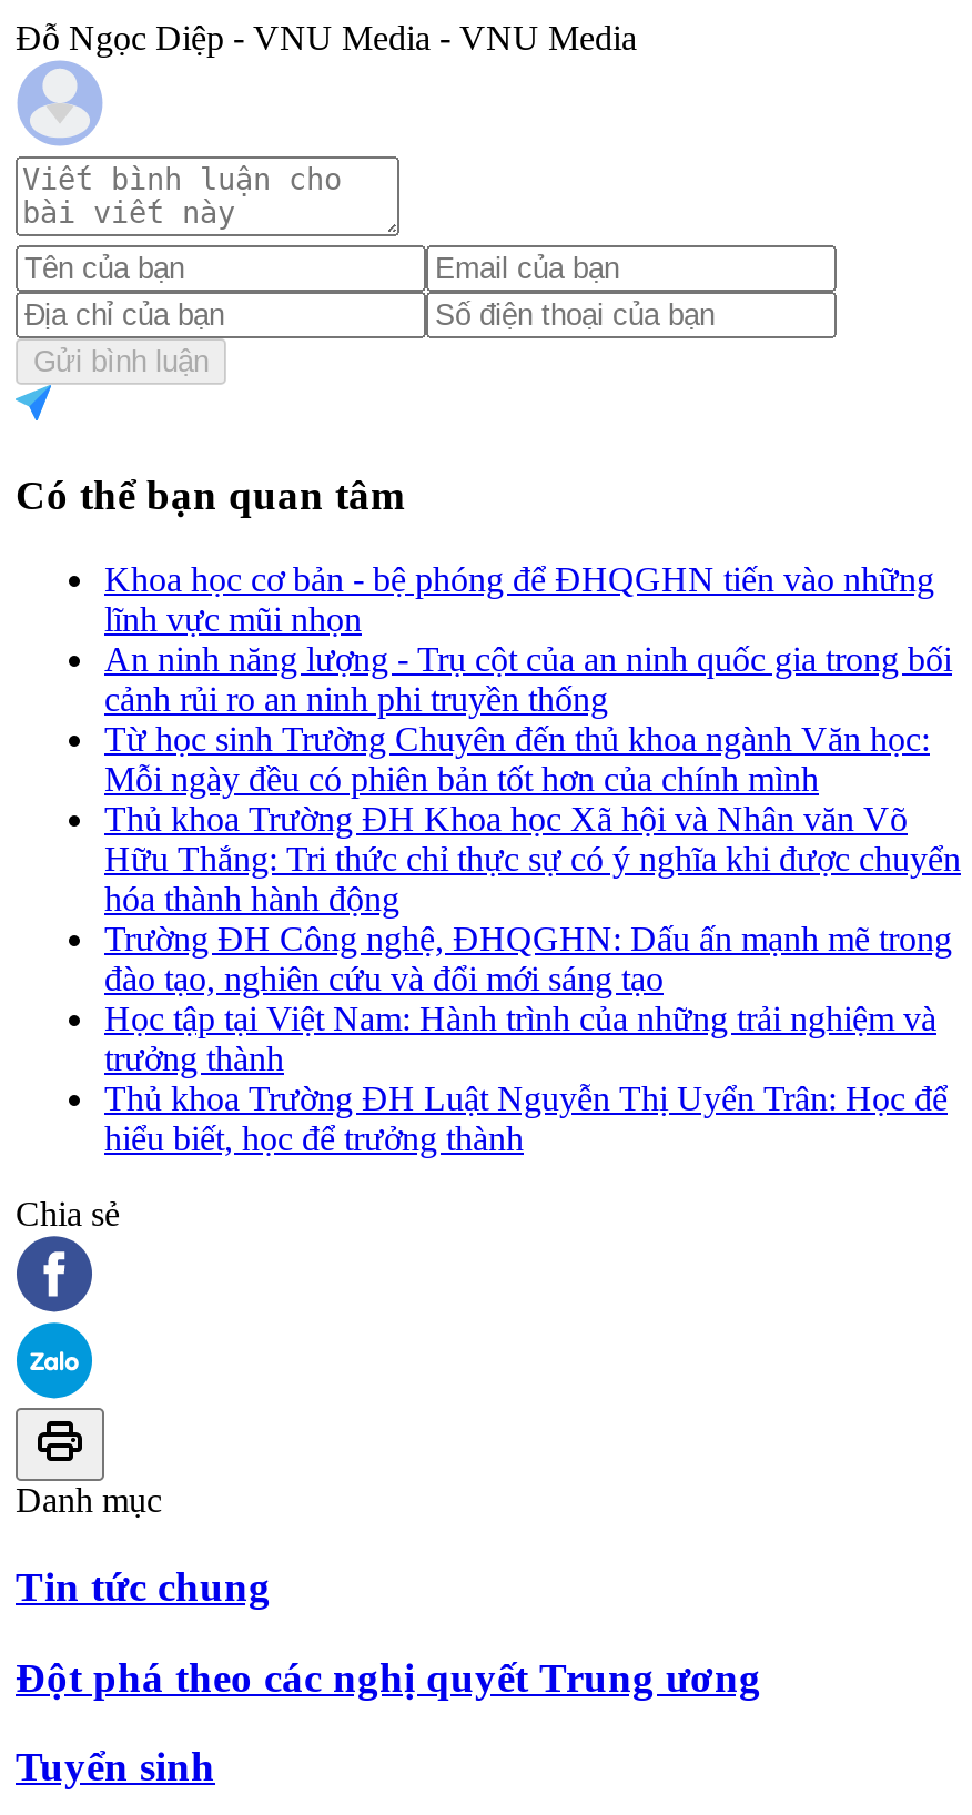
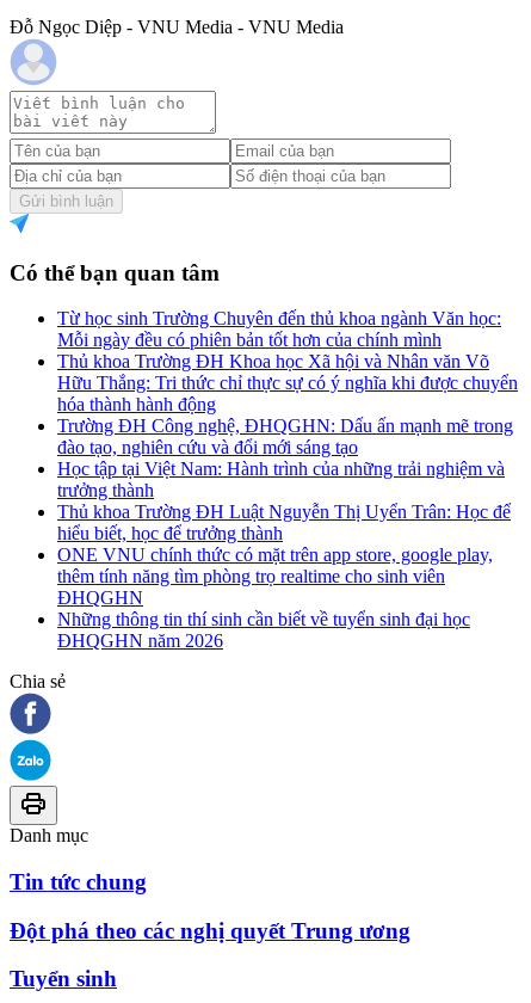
[104,561,952,718] Khoa học cơ bản - bệ phóng để ĐHQGHN tiến vào những | lĩnh vực mũi nhọn | An ninh năng lượng - Trụ cột của an ninh quốc gia trong bối | cảnh rủi ro an ninh phi truyền thống -> none
moved [104,720,961,1158] -> [57,308,518,544]: Từ học sinh Trường Chuyên đến thủ khoa ngành Văn học: | Mỗi ngày đều có phiên bản tốt hơn của chính mình | Thủ khoa Trường ĐH Khoa học Xã hội và Nhân văn Võ | ... | Thủ khoa Trường ĐH Luật Nguyễn Thị Uyển Trân: Học để | hiểu biết, học để trưởng thành
none -> [57,545,493,651] ONE VNU chính thức có mặt trên app store, google play, | thêm tính năng tìm phòng trọ realtime cho sinh viên | ĐHQGHN | Những thông tin thí sinh cần biết về tuyển sinh đại học | ĐHQGHN năm 2026

